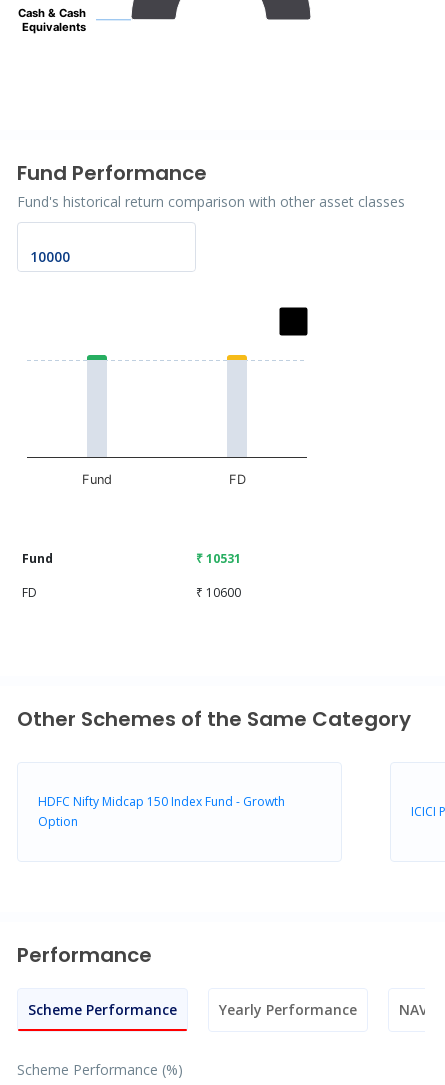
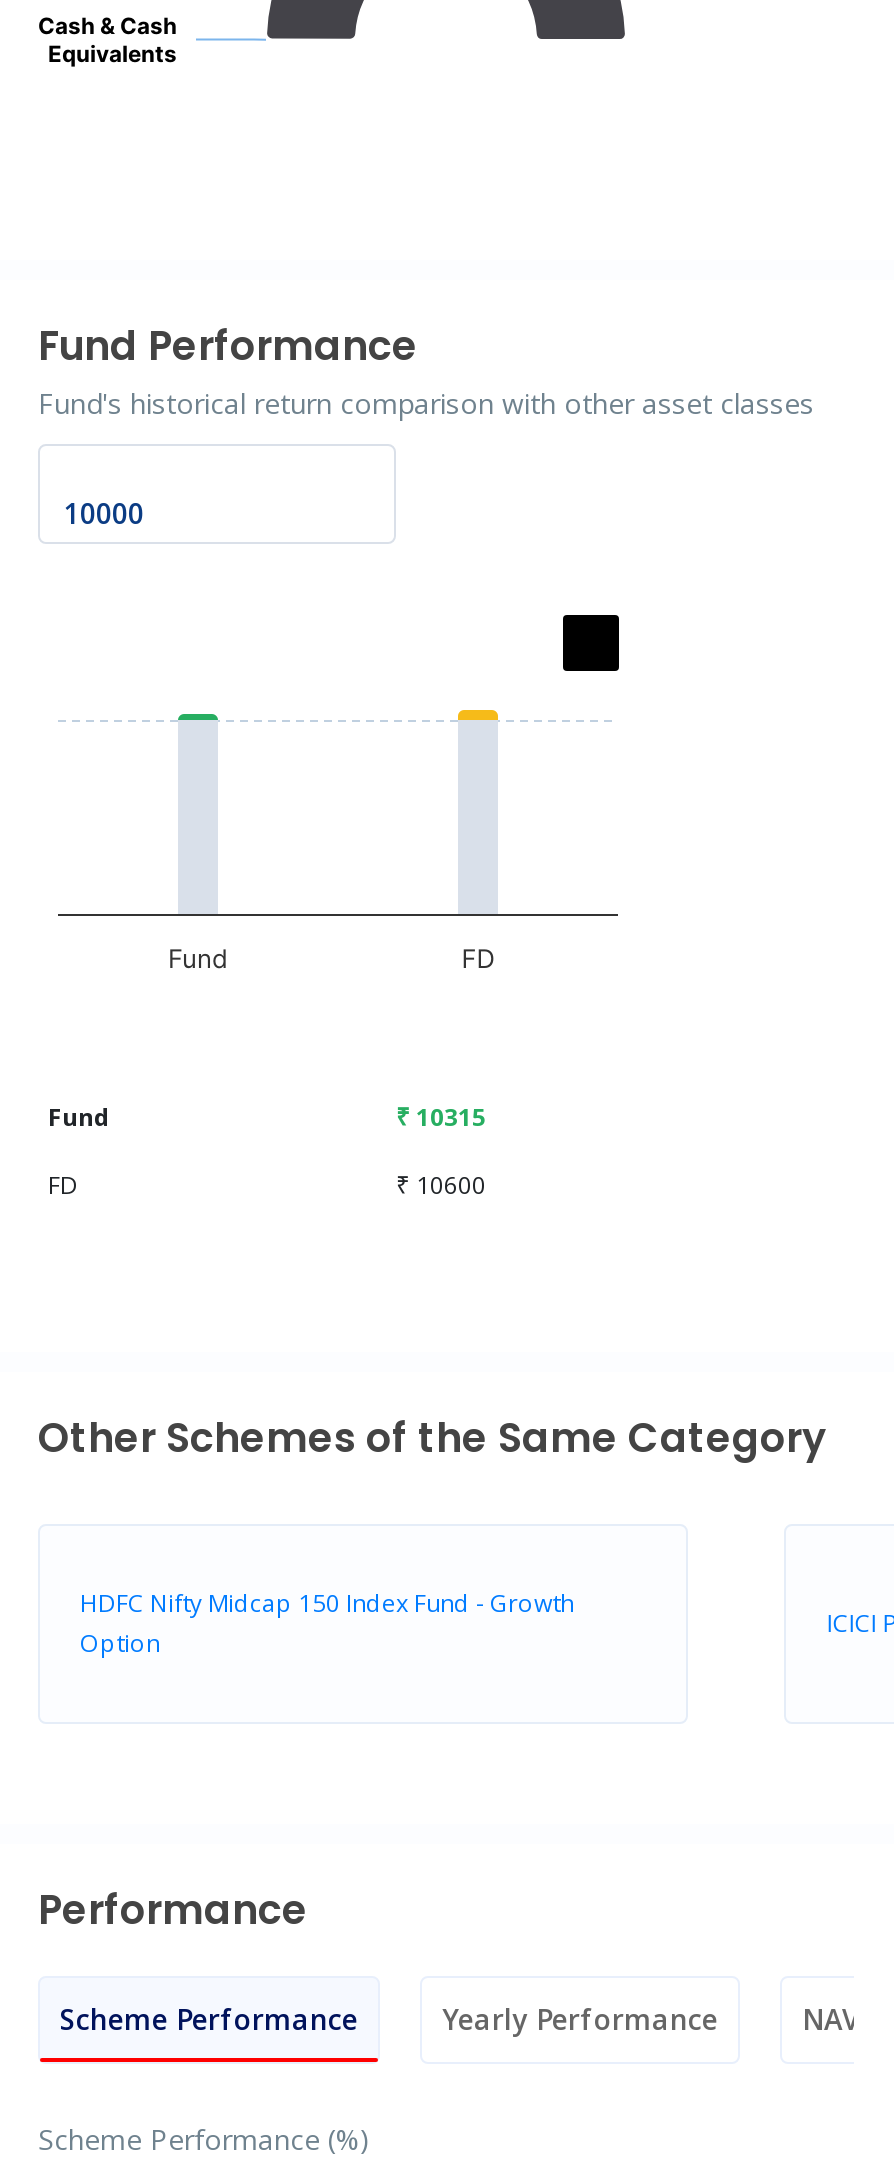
[196,550,241,567] ₹ 10531 -> [396,1100,486,1134] ₹ 10315

